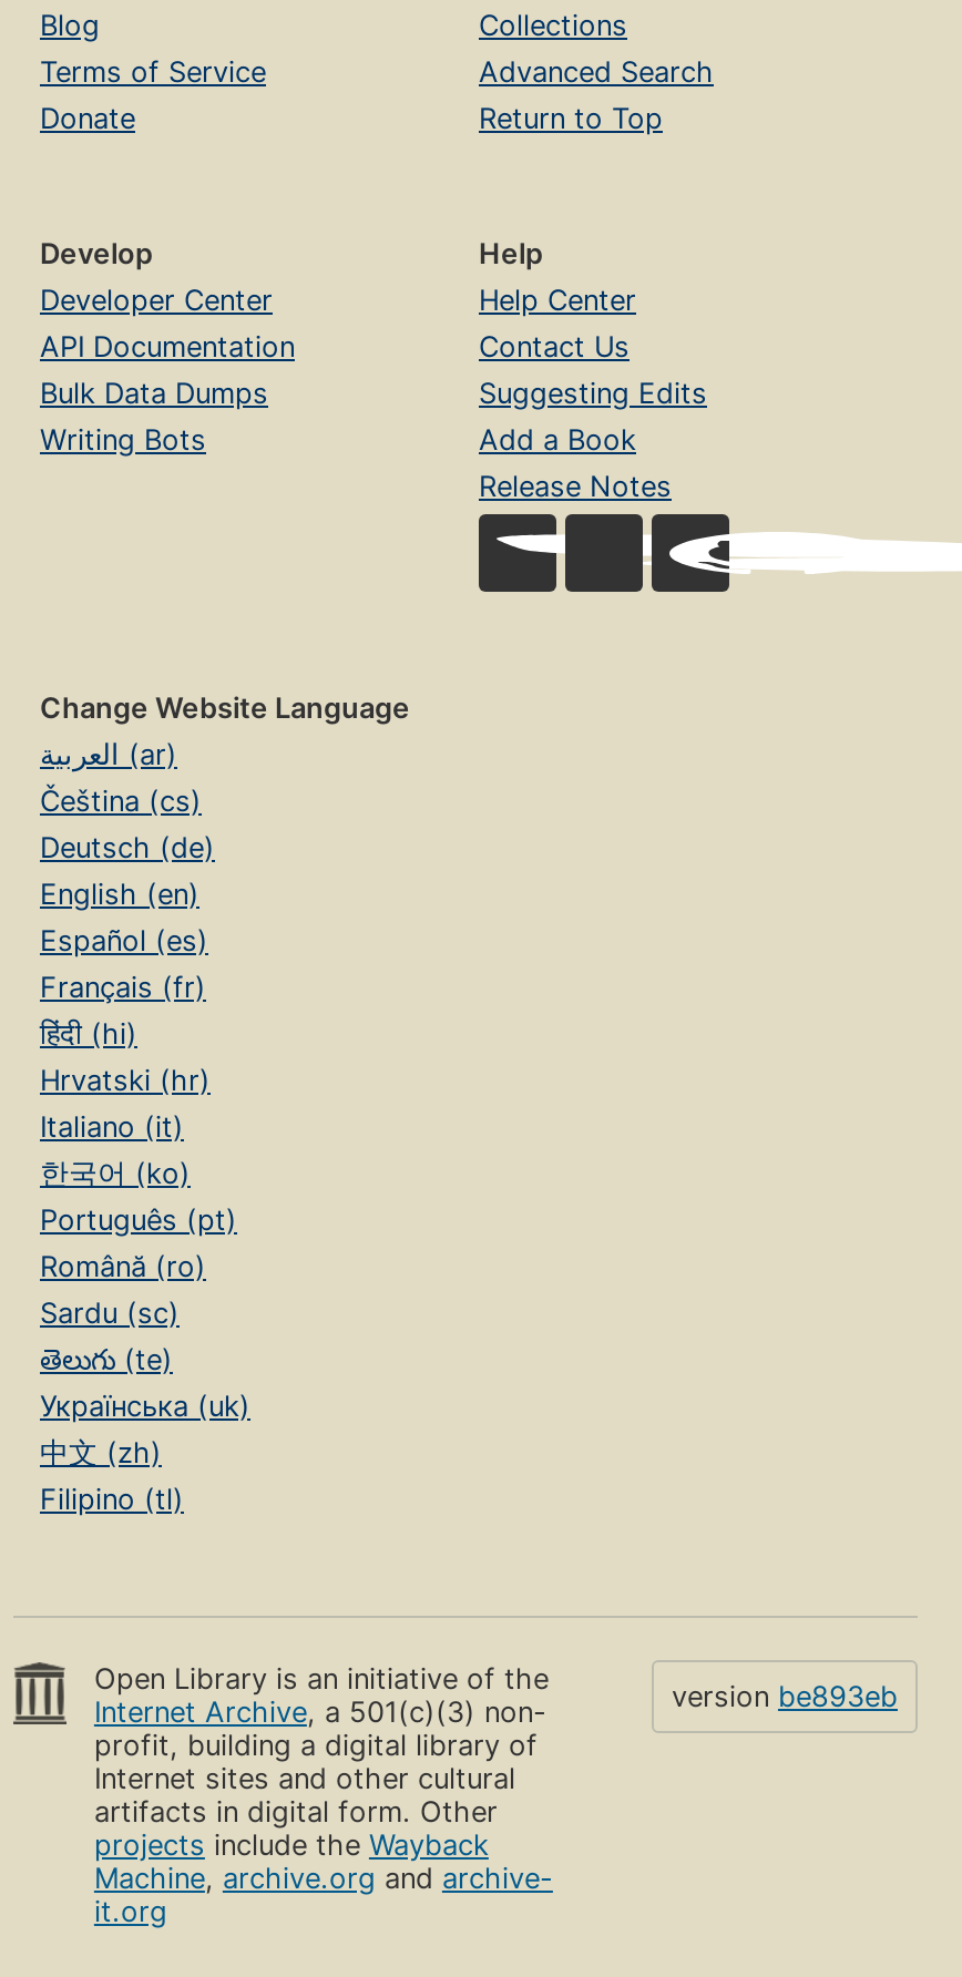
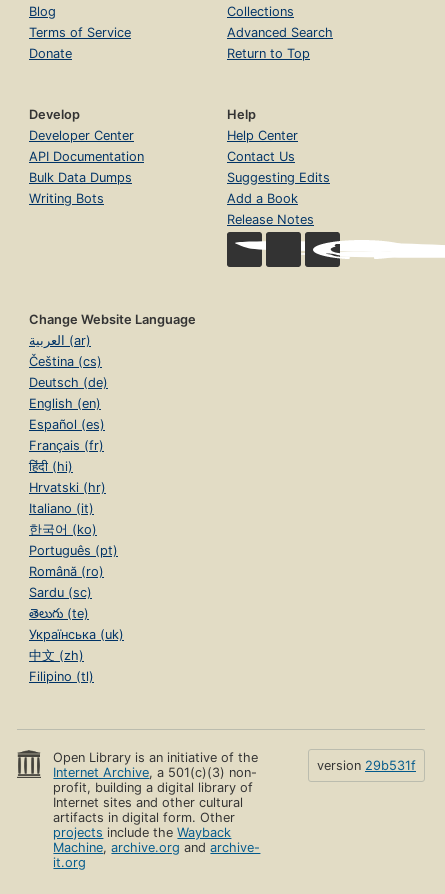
[672,1680,898,1714] version be893eb -> [317,758,416,773] version 29b531f

